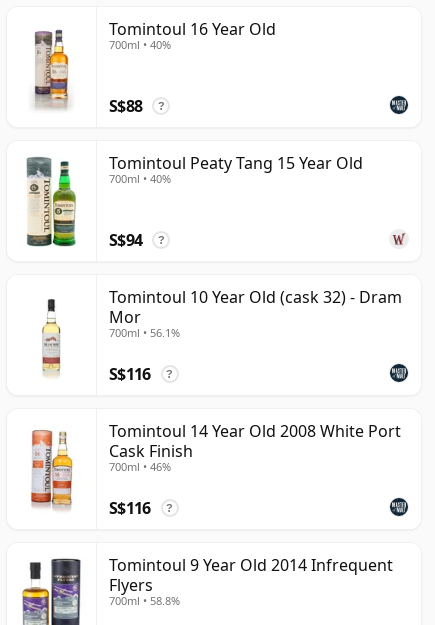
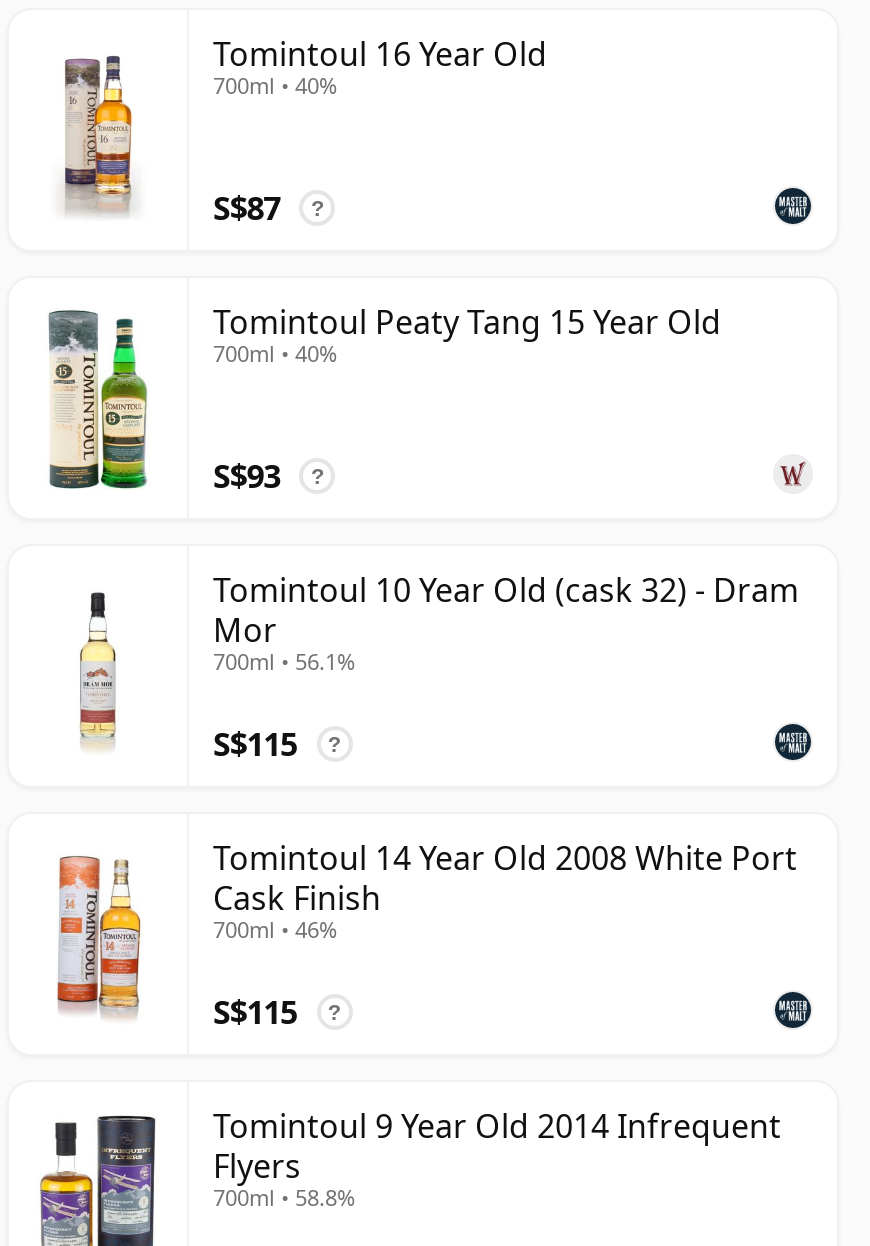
[109,95,142,117] S$88 -> [213,186,280,230] S$87
[109,229,142,251] S$94 -> [213,454,280,498] S$93
[109,363,151,385] S$116 -> [213,722,297,766] S$115
[109,497,151,519] S$116 -> [213,990,297,1034] S$115

